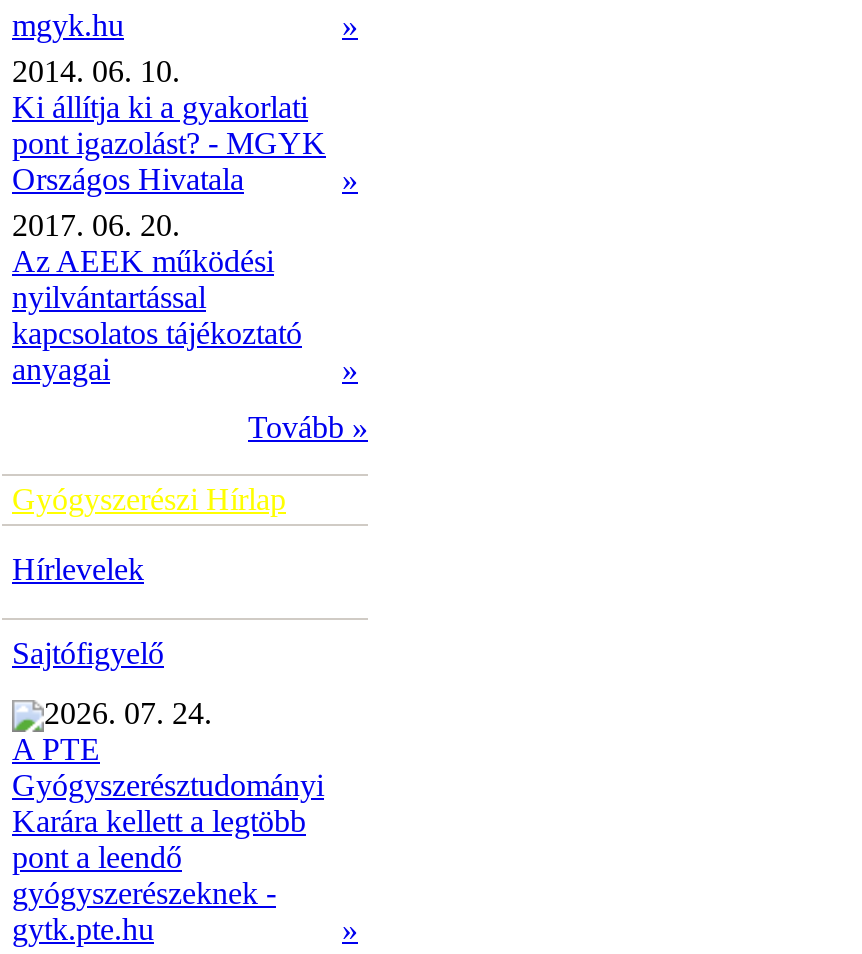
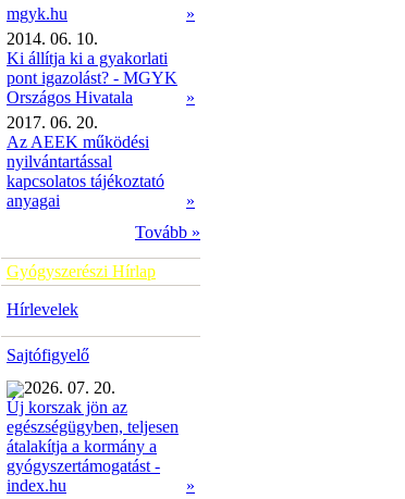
[12,696,324,947] 2026. 07. 24. | A PTE | Gyógyszerésztudományi | Karára kellett a legtöbb | pont a leendő | gyógyszerészeknek - | gytk.pte.hu -> [7,378,179,495] 2026. 07. 20. | Új korszak jön az | egészségügyben, teljesen | átalakítja a kormány a | gyógyszertámogatást - | index.hu

